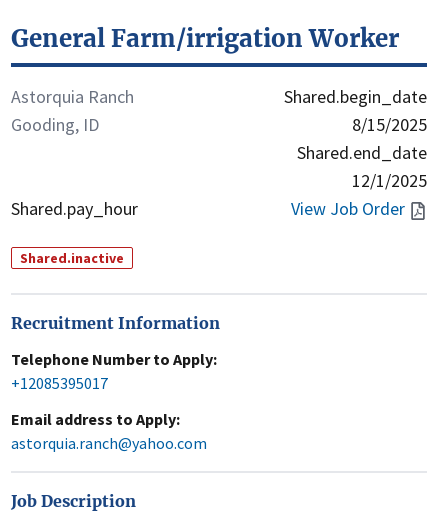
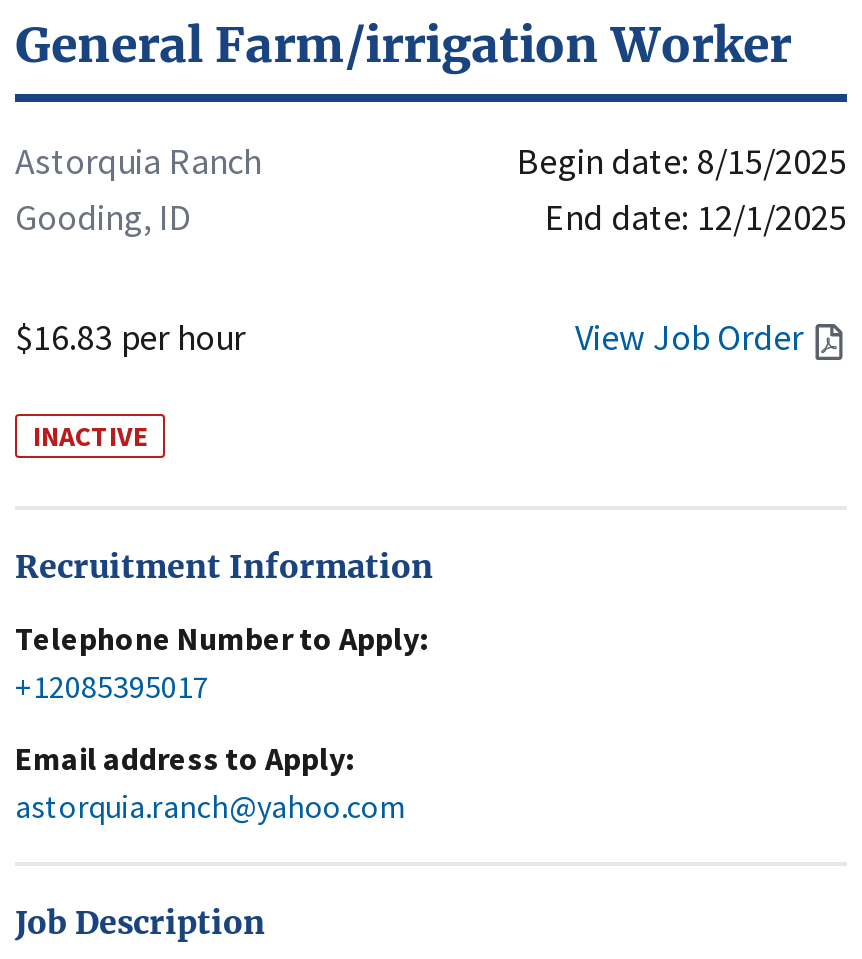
[284,85,427,192] Shared.begin_date | 8/15/2025 | Shared.end_date | 12/1/2025 -> [517,138,847,240] Begin date: 8/15/2025 | End date: 12/1/2025
[11,197,138,220] Shared.pay_hour -> [15,314,245,360] $16.83 per hour
[20,249,124,267] Shared.inactive -> [33,418,147,454] INACTIVE

